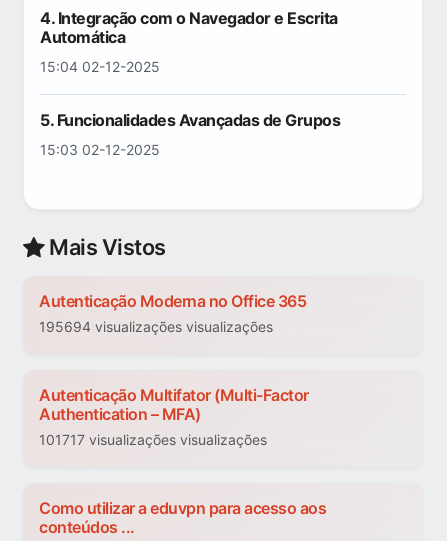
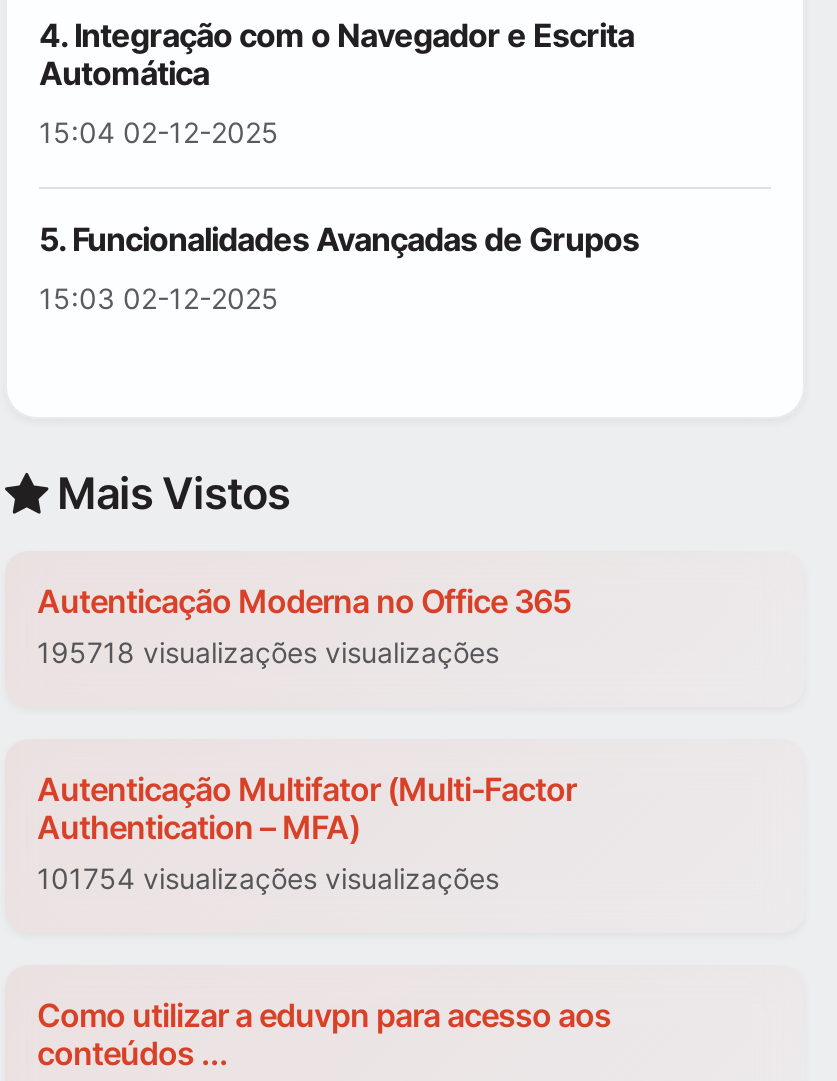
[39,318,273,335] 195694 visualizações visualizações -> [37,636,499,670] 195718 visualizações visualizações
[39,431,267,448] 101717 visualizações visualizações -> [37,862,499,896] 101754 visualizações visualizações

